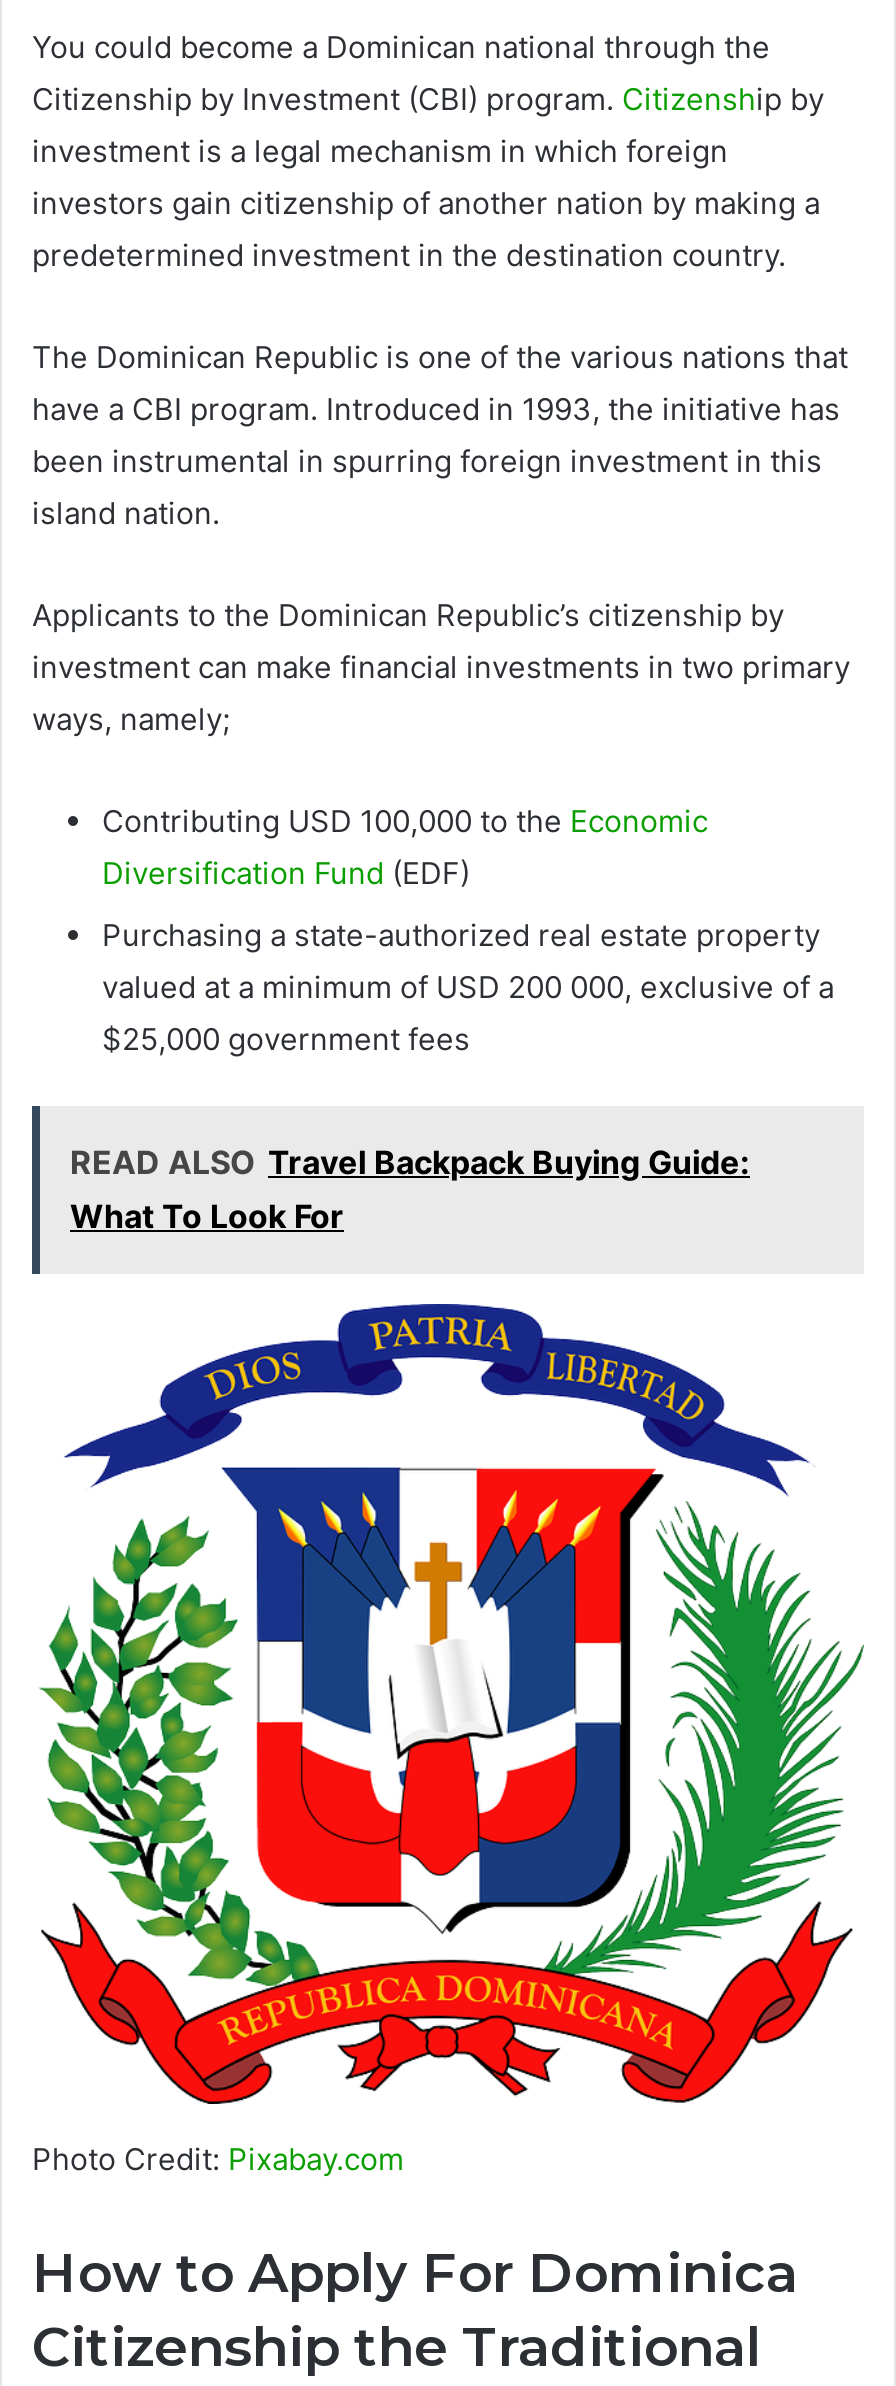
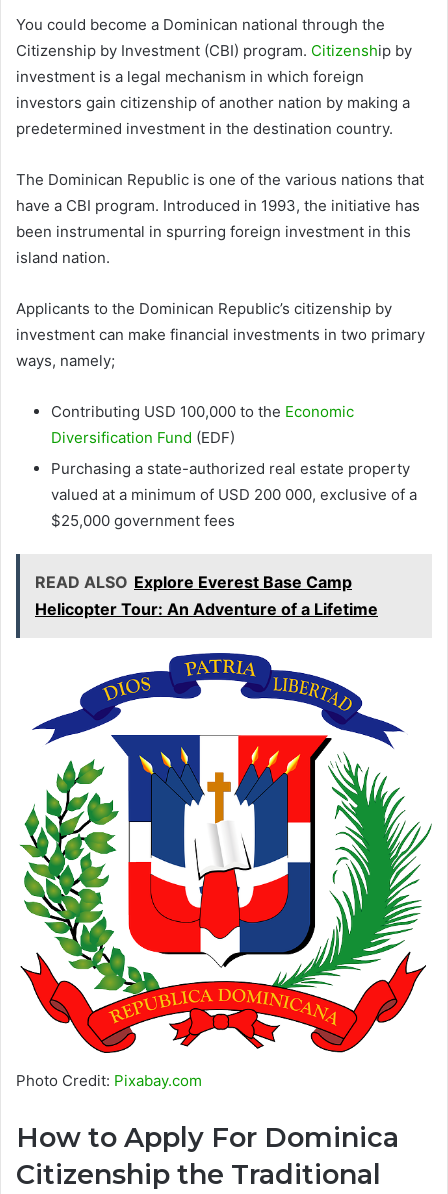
[70,1141,750,1235] READ ALSO Travel Backpack Buying Guide: | What To Look For -> [35,572,378,619] READ ALSO Explore Everest Base Camp | Helicopter Tour: An Adventure of a Lifetime

